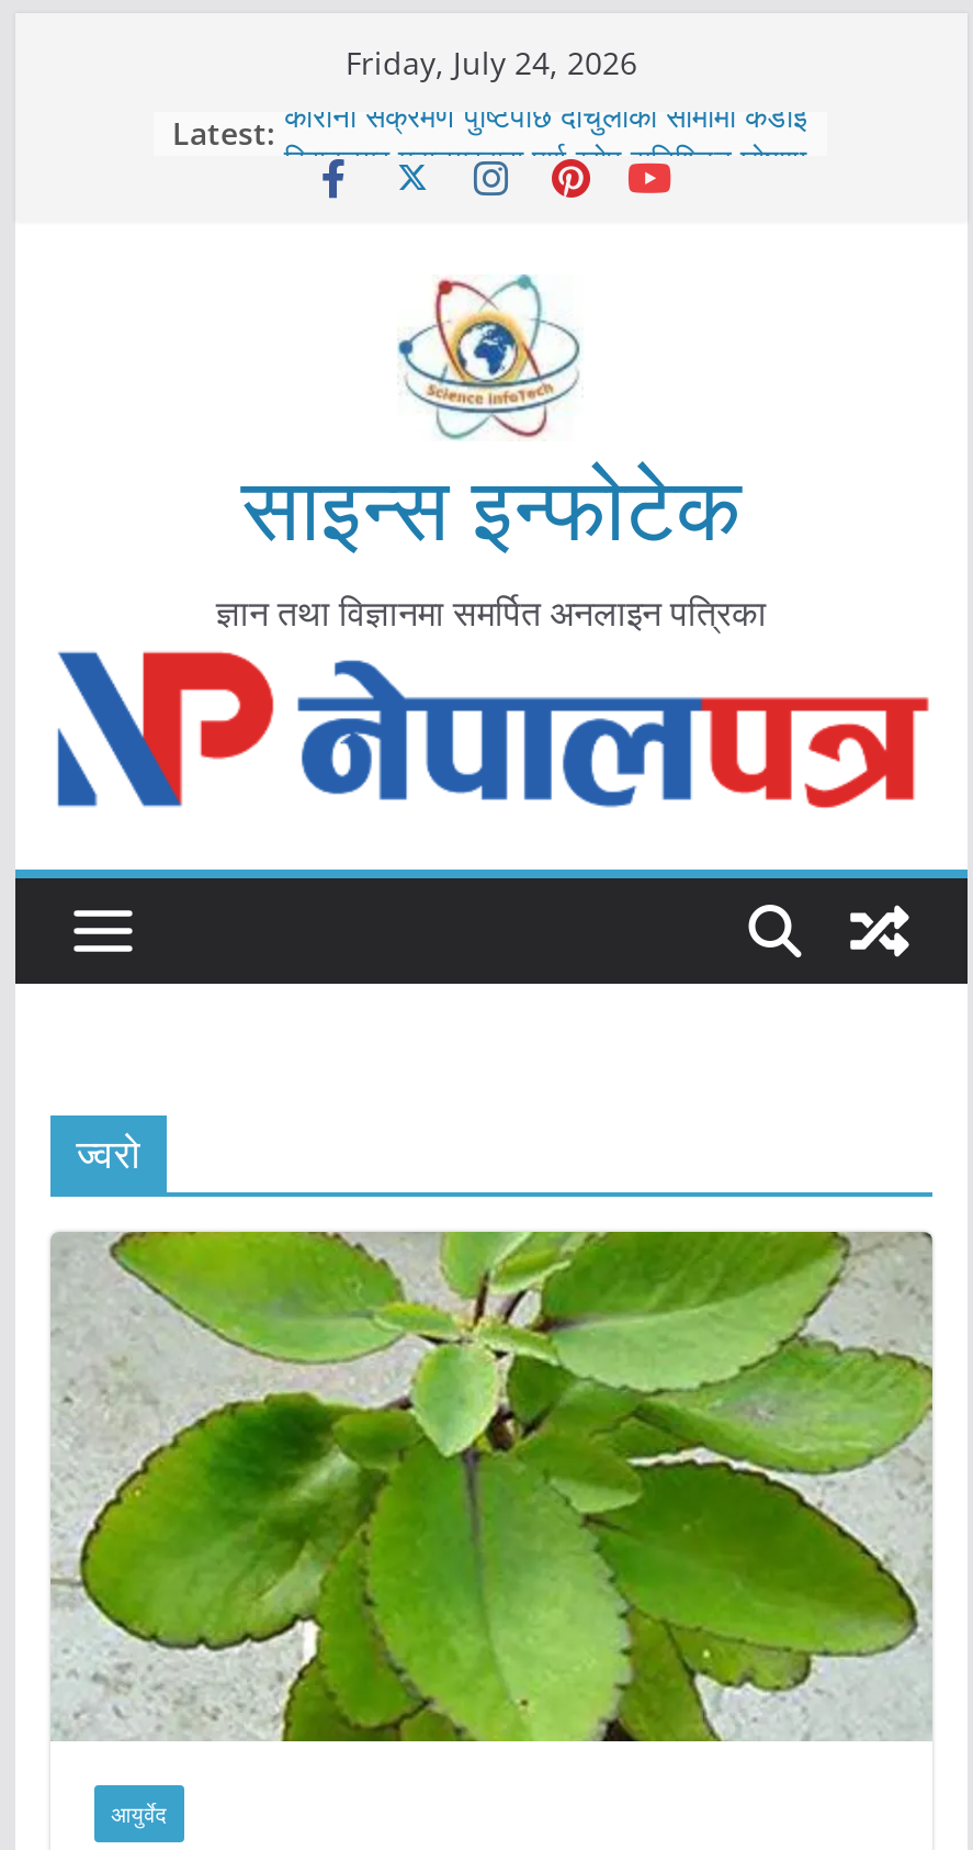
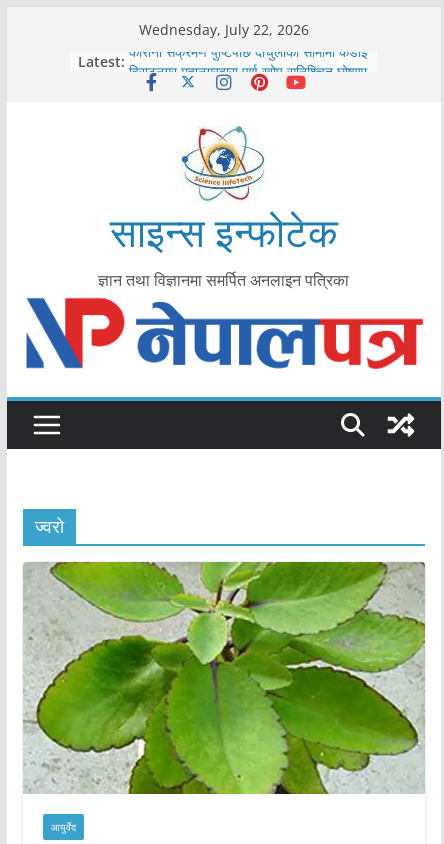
[346,42,637,83] Friday, July 24, 2026 -> [139,20,309,39] Wednesday, July 22, 2026

